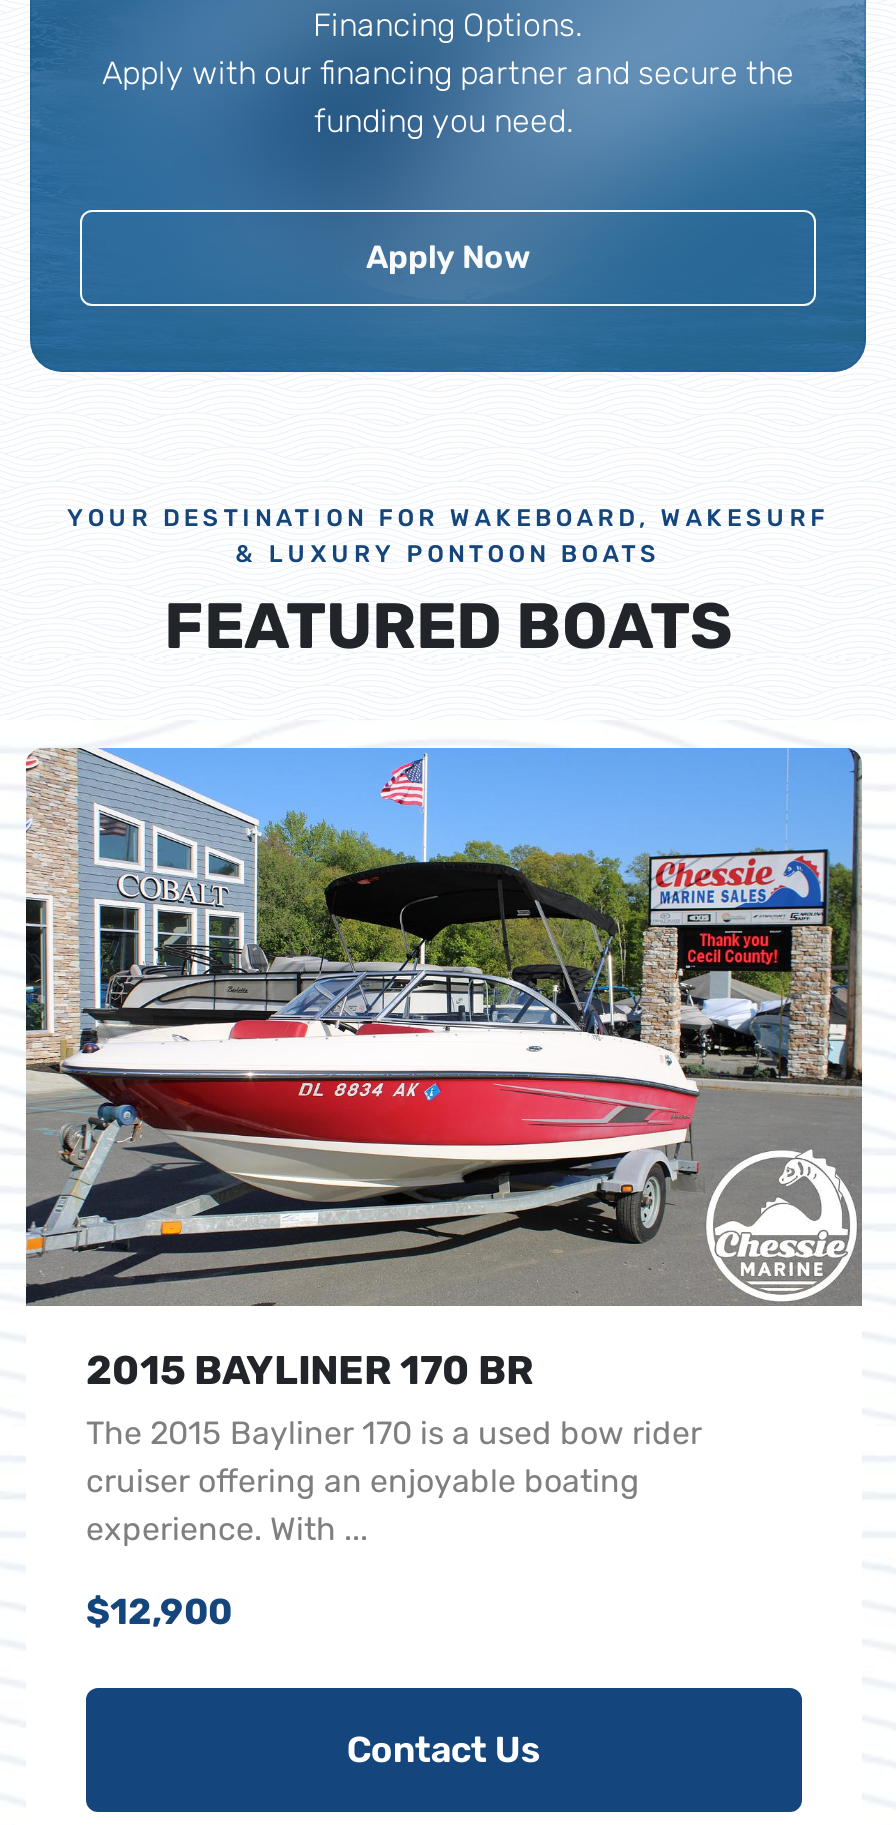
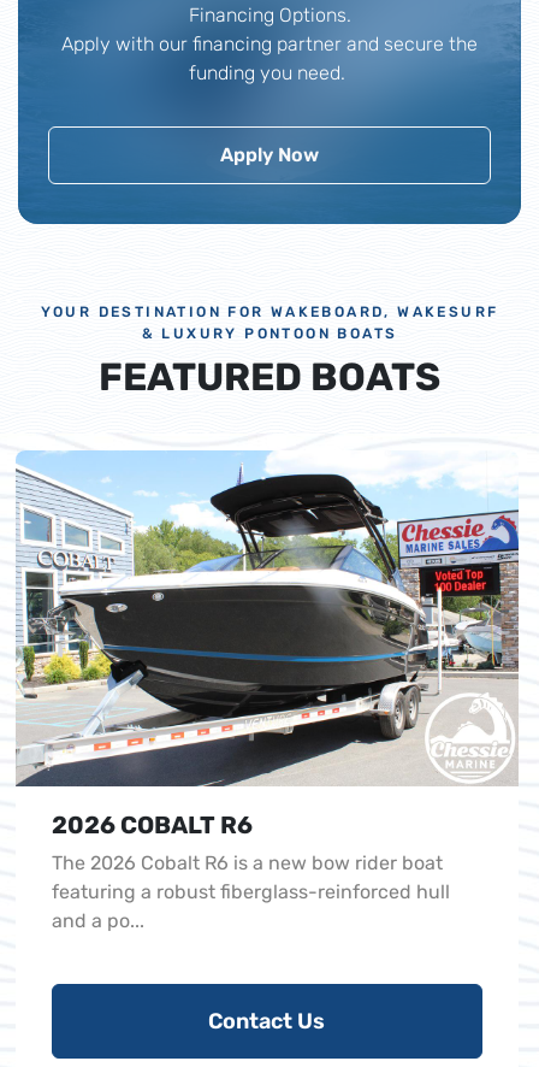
[24,746,864,1633] [image] | 2015 BAYLINER 170 BR | The 2015 Bayliner 170 is a used bow rider | cruiser offering an enjoyable boating | experience. With ... | $12,900 -> [16,450,520,932] [image] | 2026 COBALT R6 | The 2026 Cobalt R6 is a new bow rider boat | featuring a robust fiberglass-reinforced hull | and a po...

